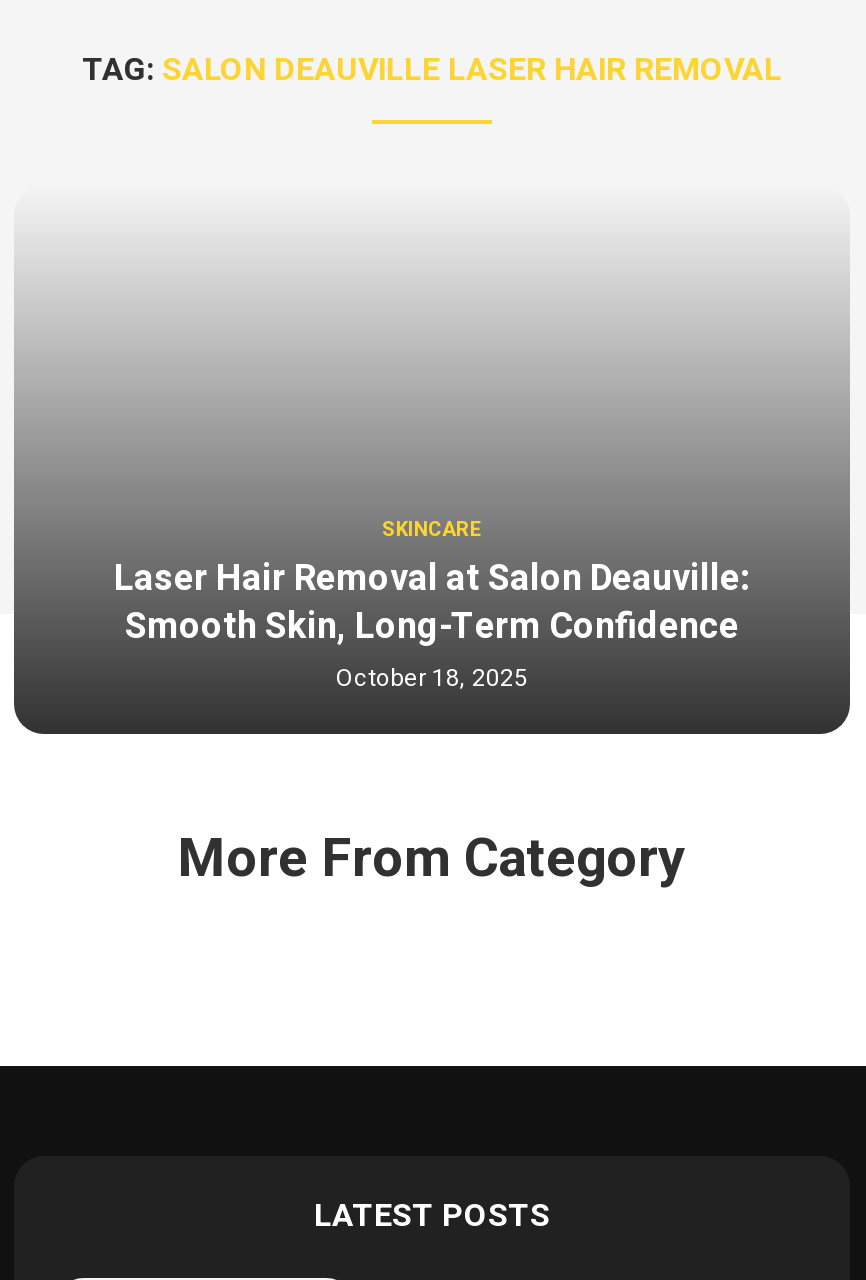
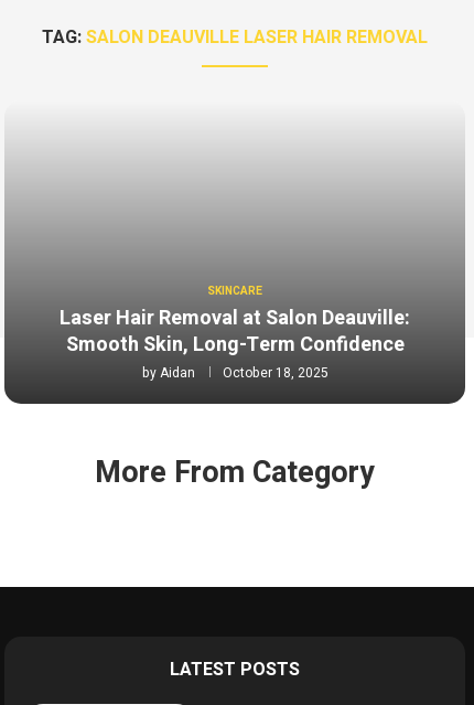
none -> [142,363,195,383] by Aidan

